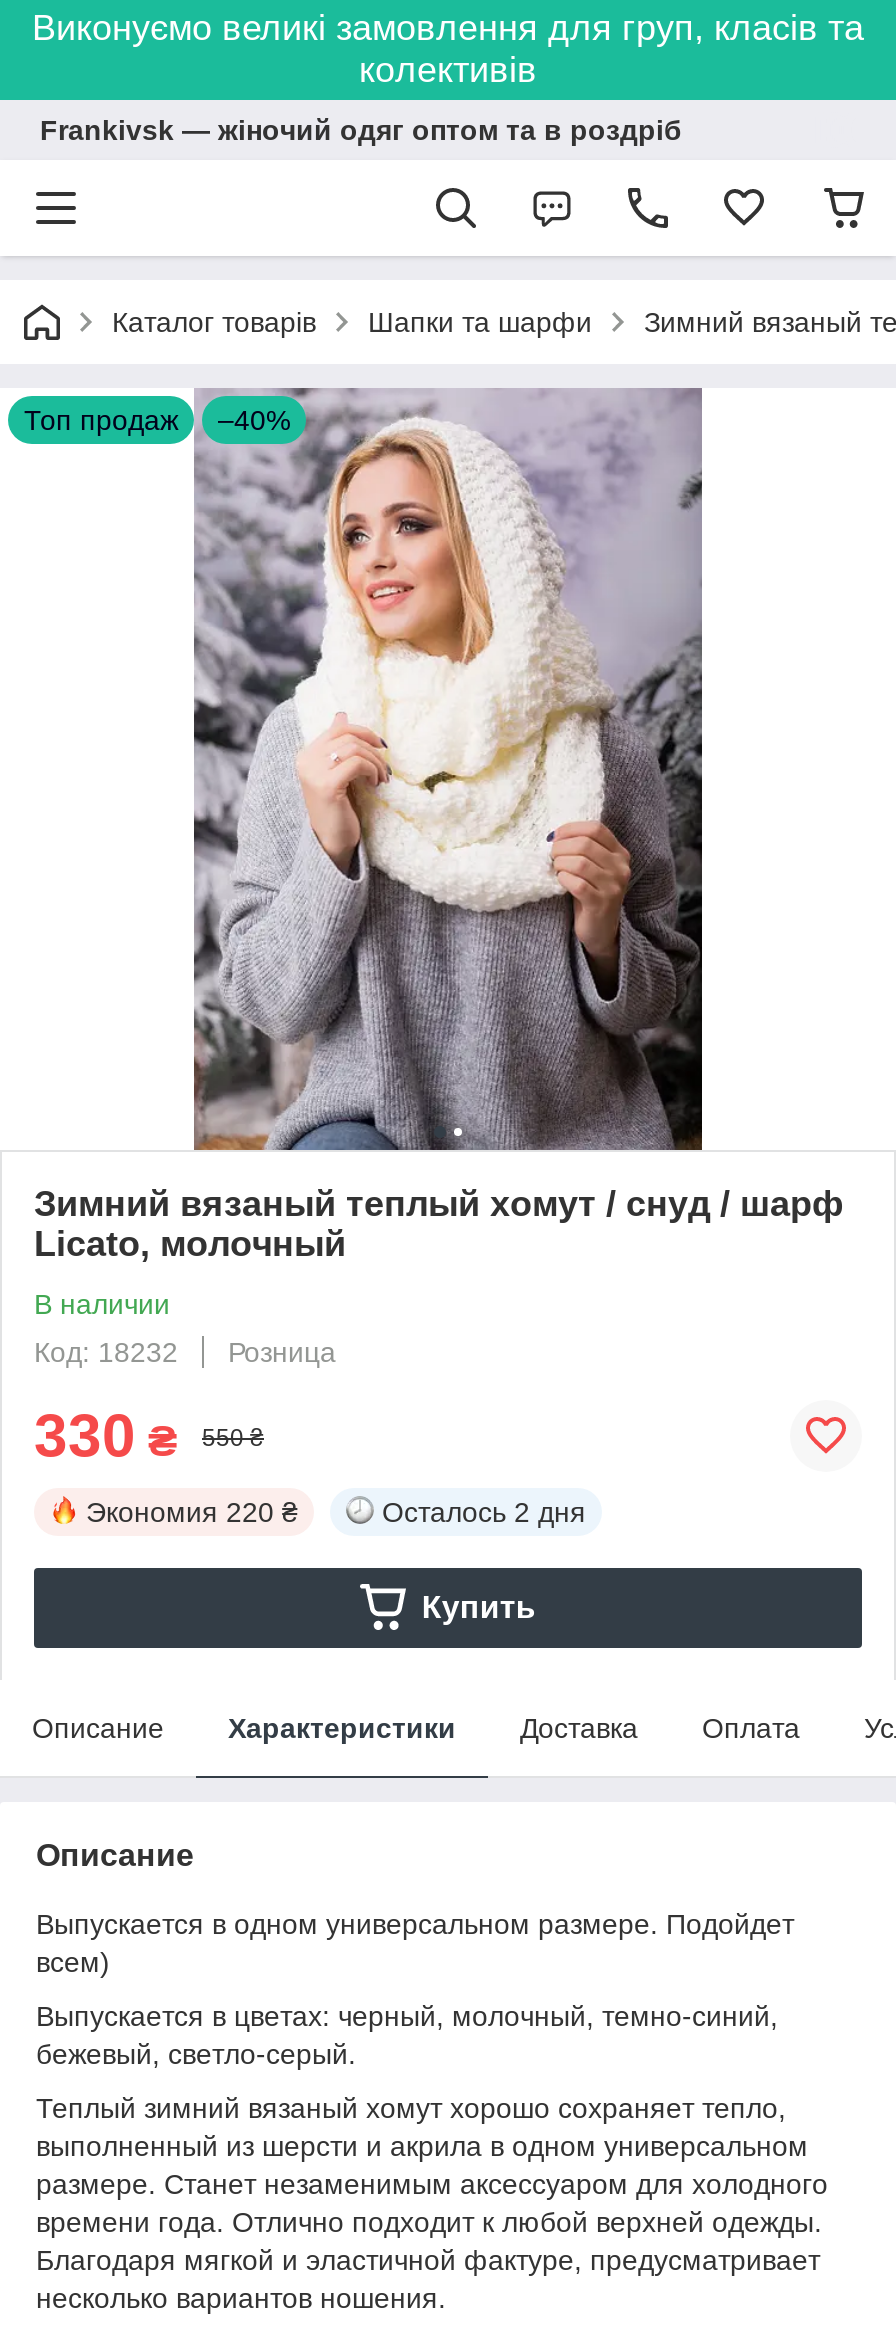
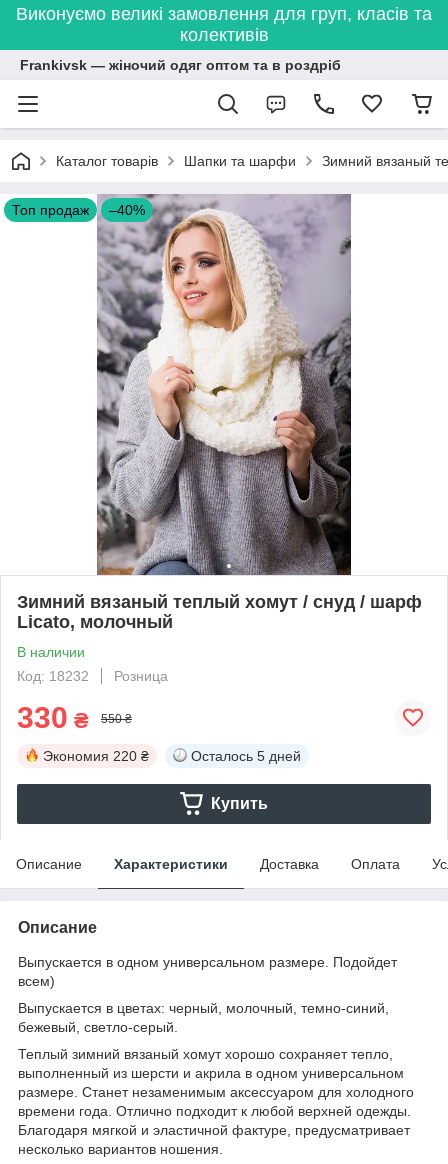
[382,1496,586,1528] Осталось 2 дня -> [191,748,301,764] Осталось 5 дней

